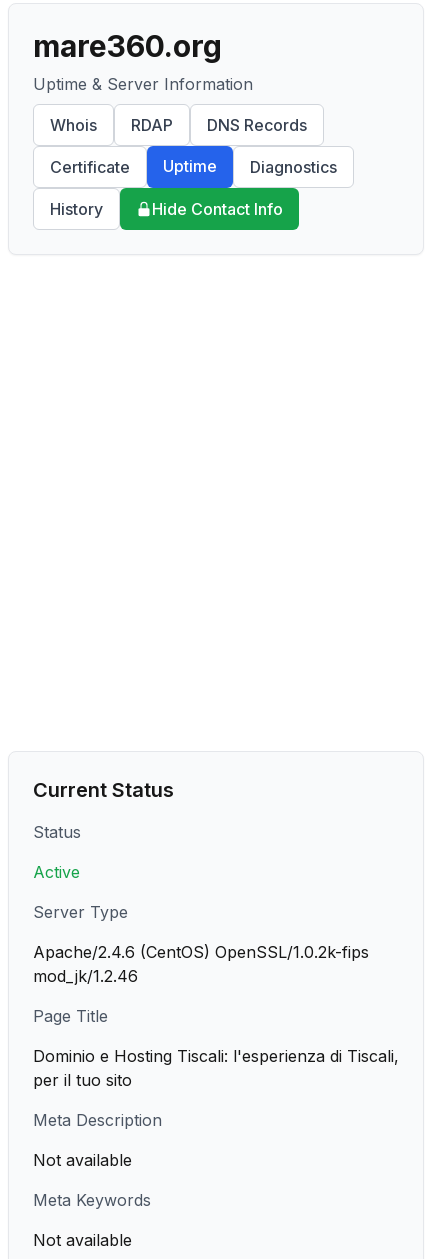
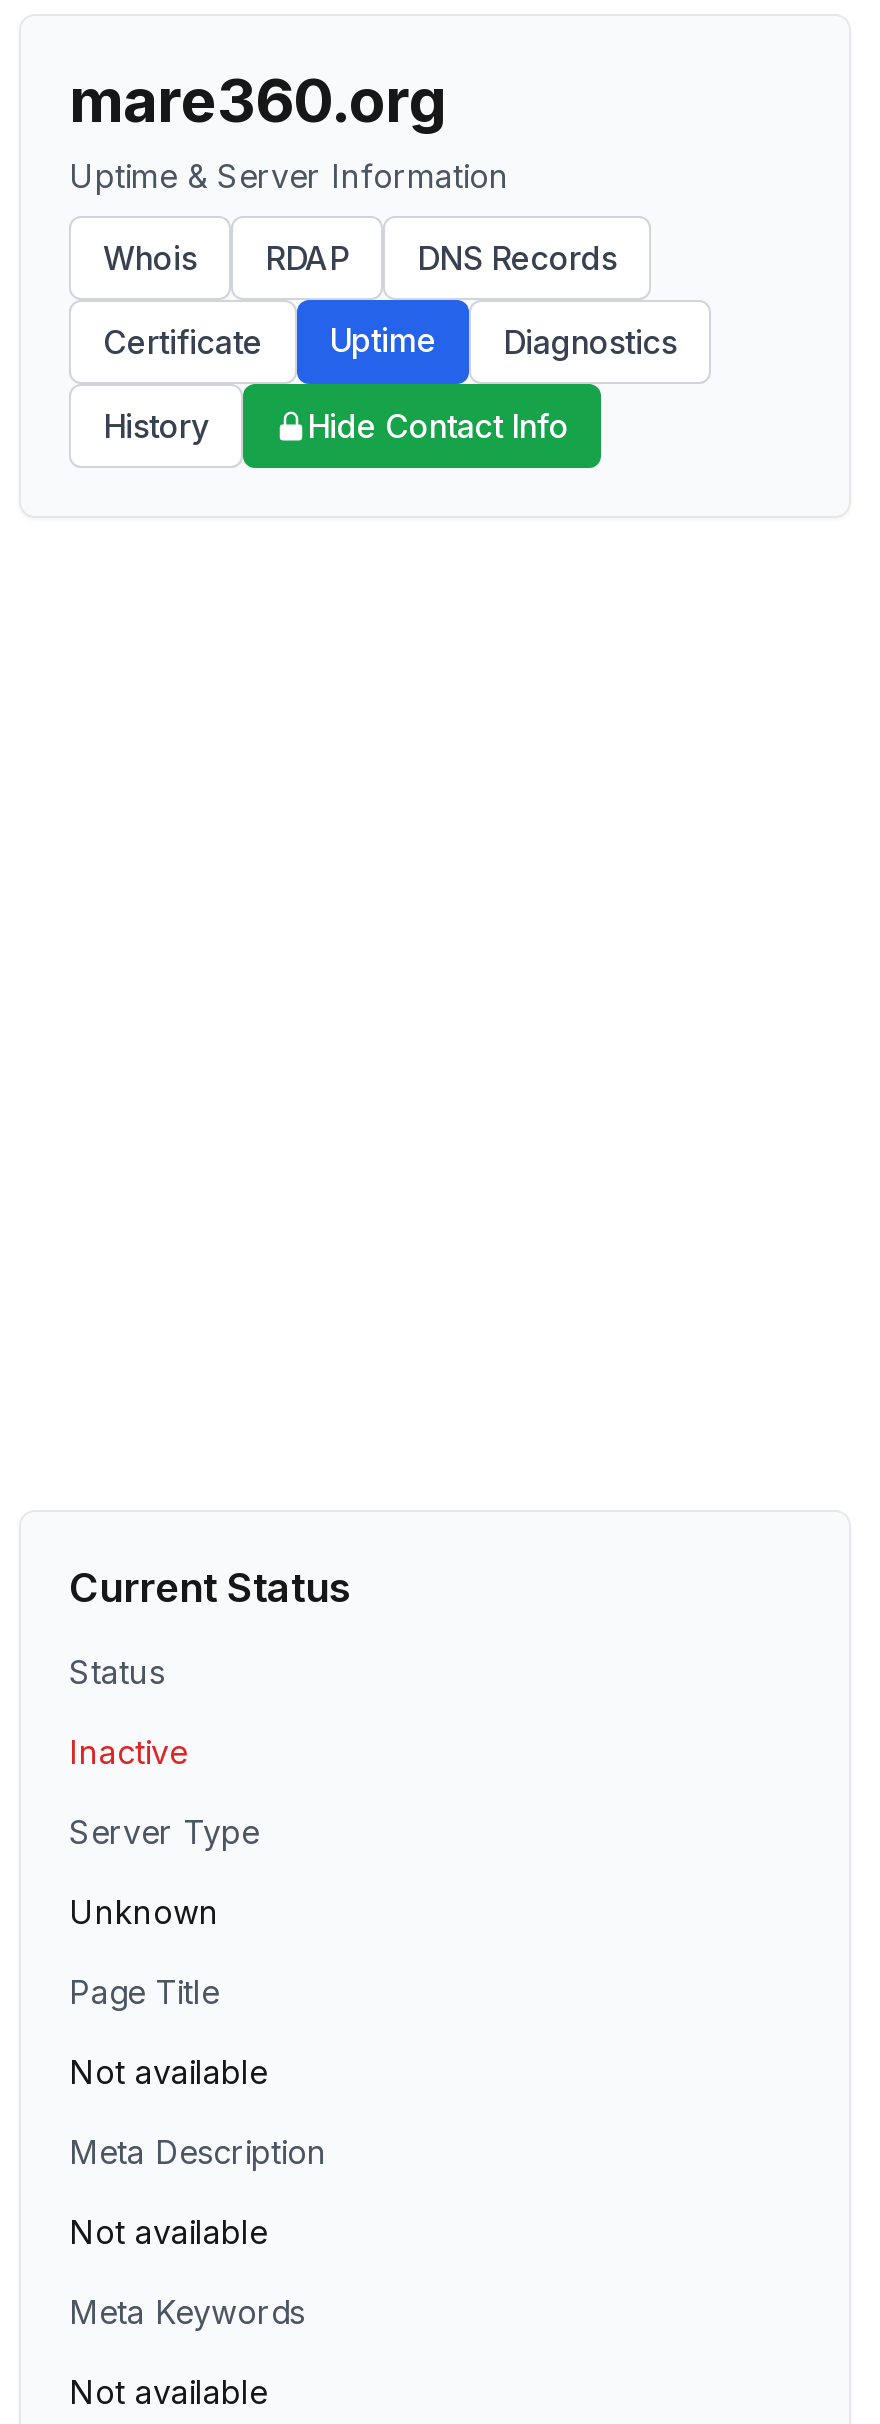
[33,862,80,882] Active -> [69,1732,187,1772] Inactive
[33,942,369,986] Apache/2.4.6 (CentOS) OpenSSL/1.0.2k-fips | mod_jk/1.2.46 -> [69,1892,219,1932] Unknown
[33,1046,399,1090] Dominio e Hosting Tiscali: l'esperienza di Tiscali, | per il tuo sito -> [69,2052,267,2092] Not available

